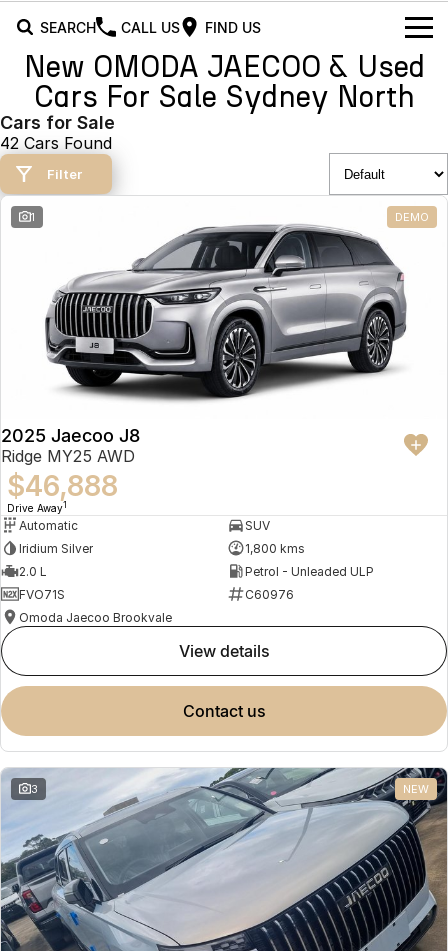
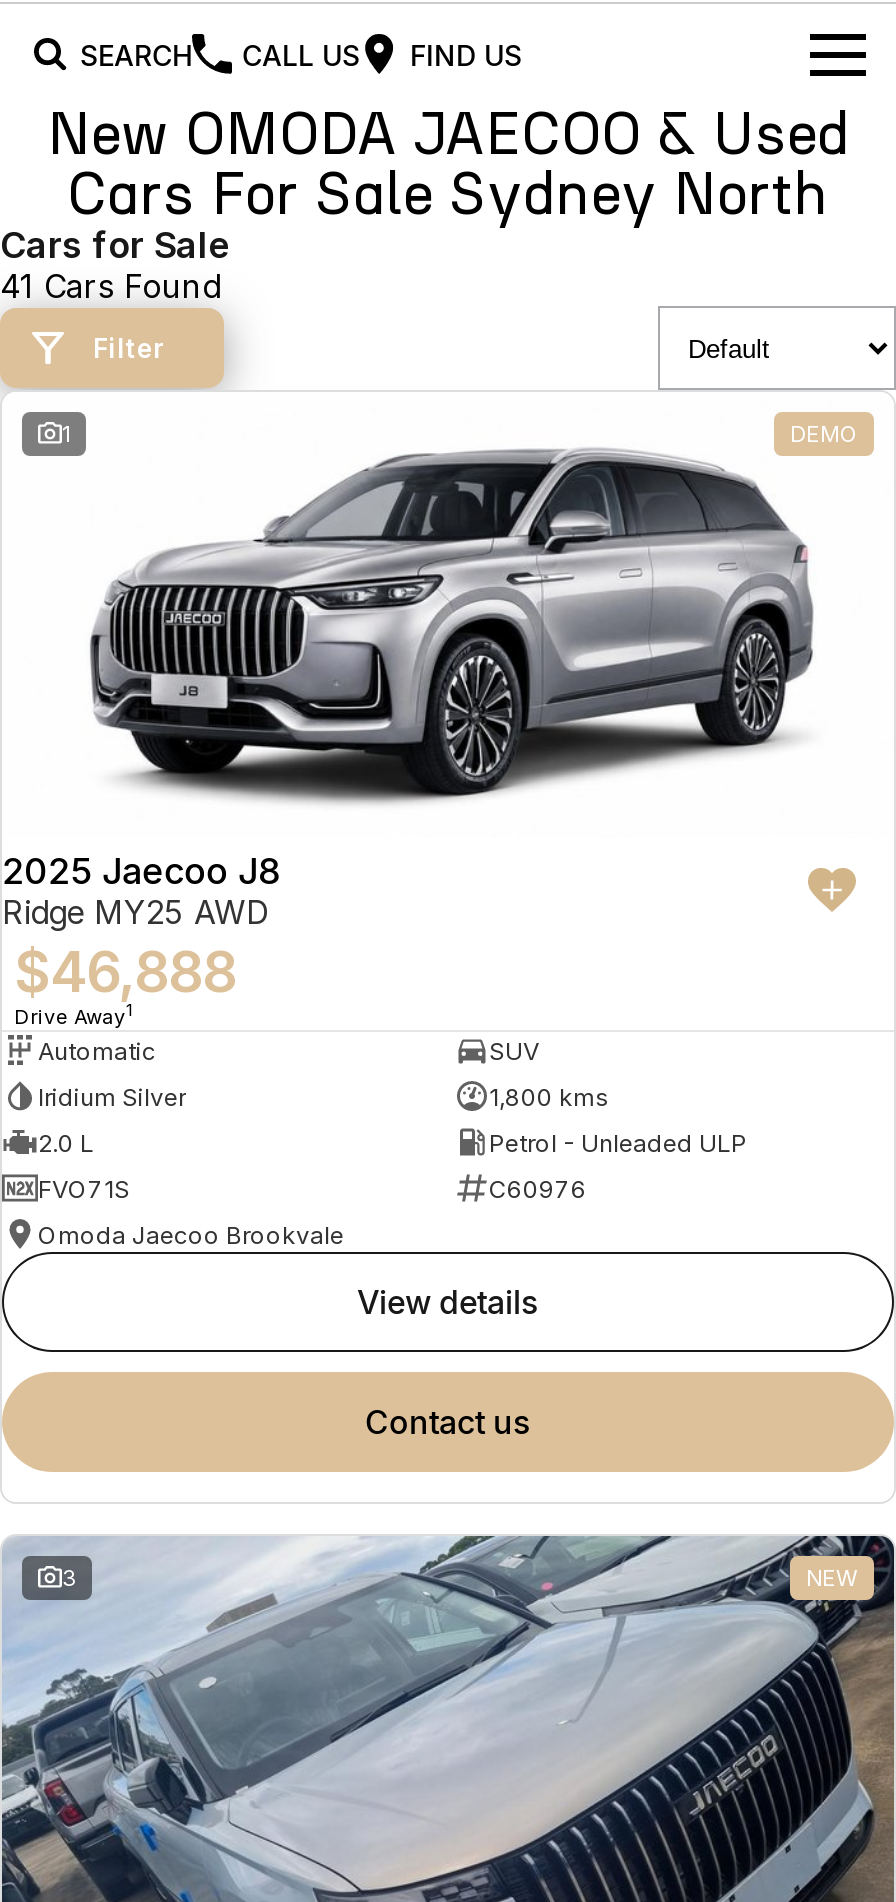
[0,133,112,153] 42 Cars Found -> [0,266,220,306] 41 Cars Found

